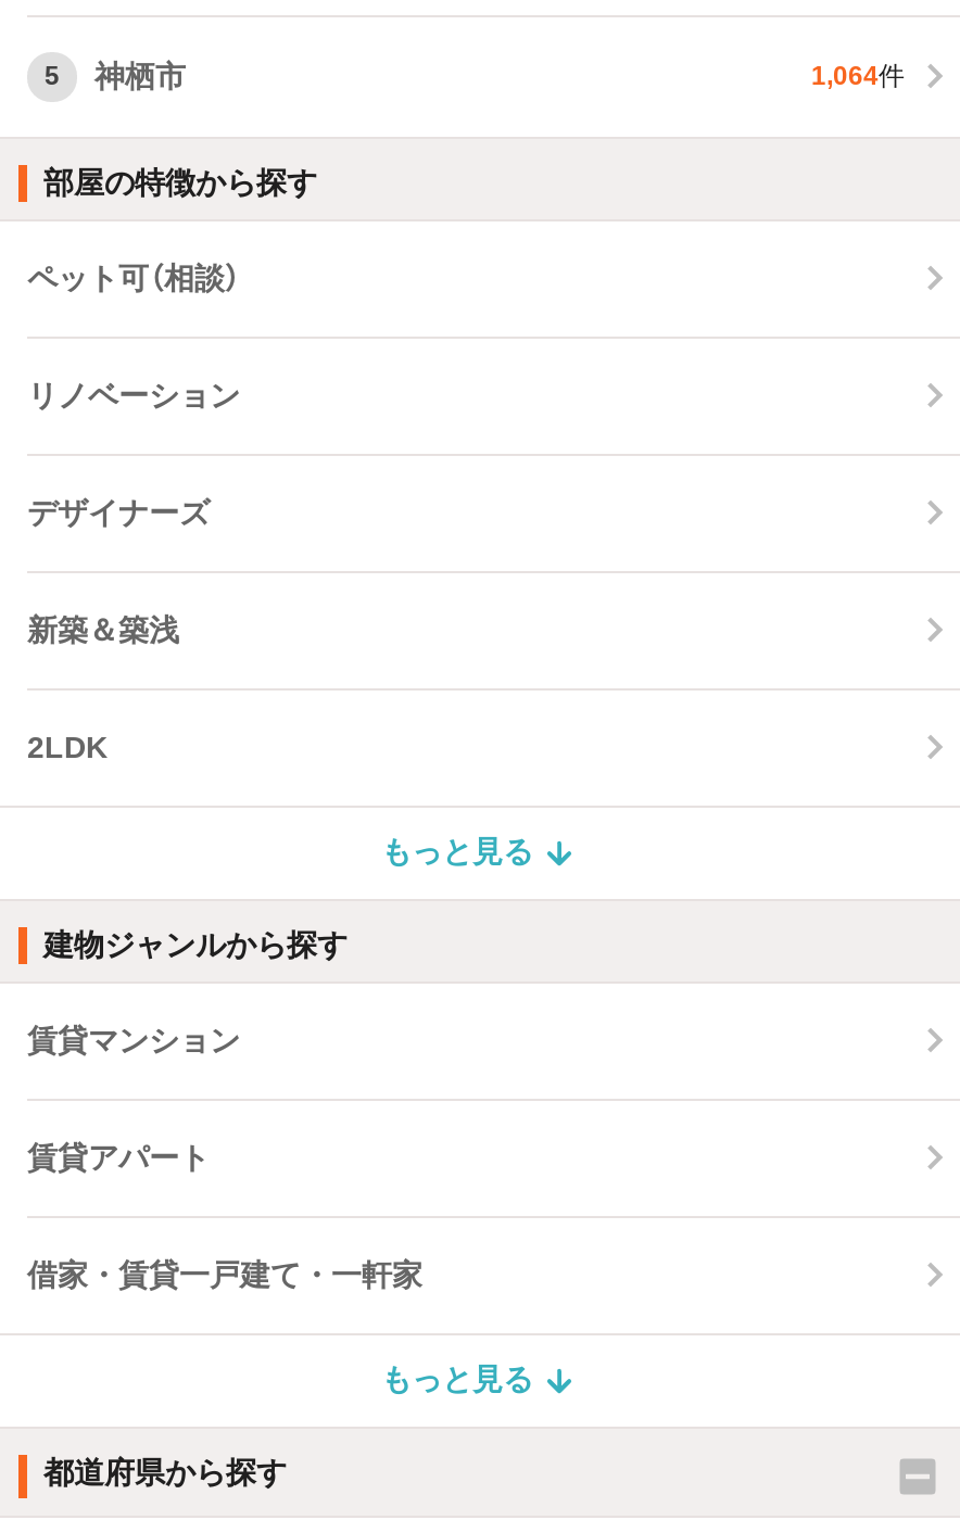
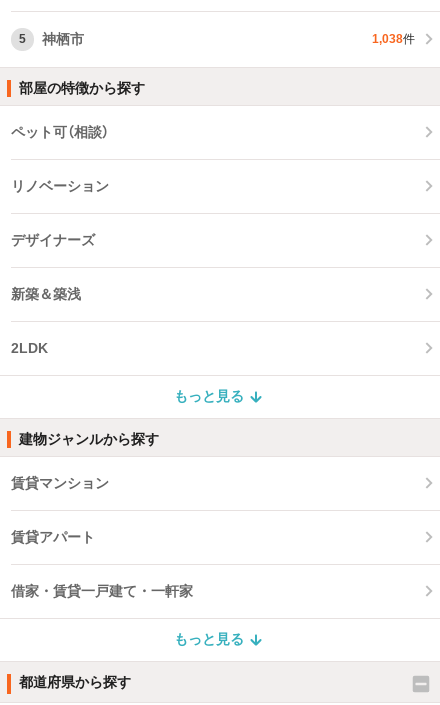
[811,62,905,92] 1,064件 -> [372,32,415,46] 1,038件

